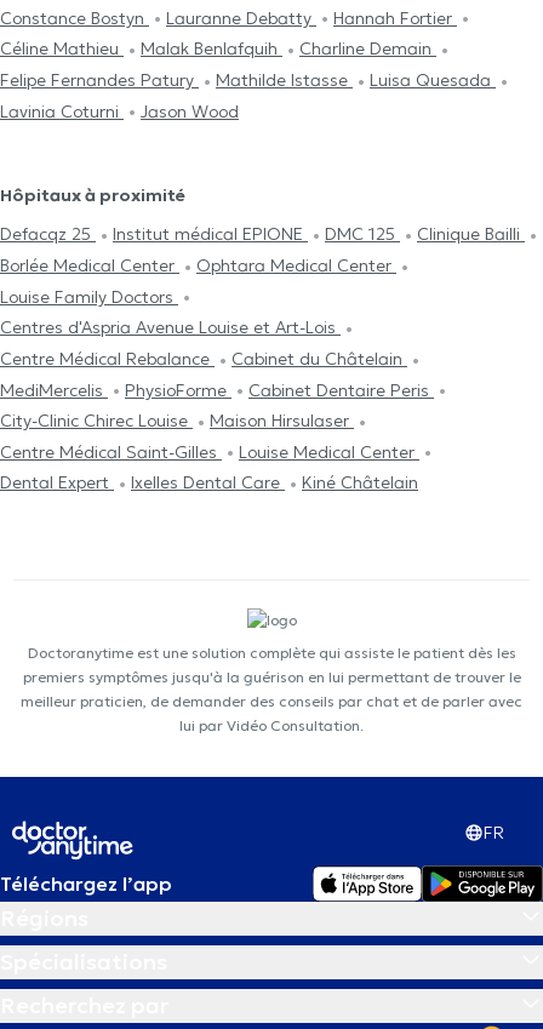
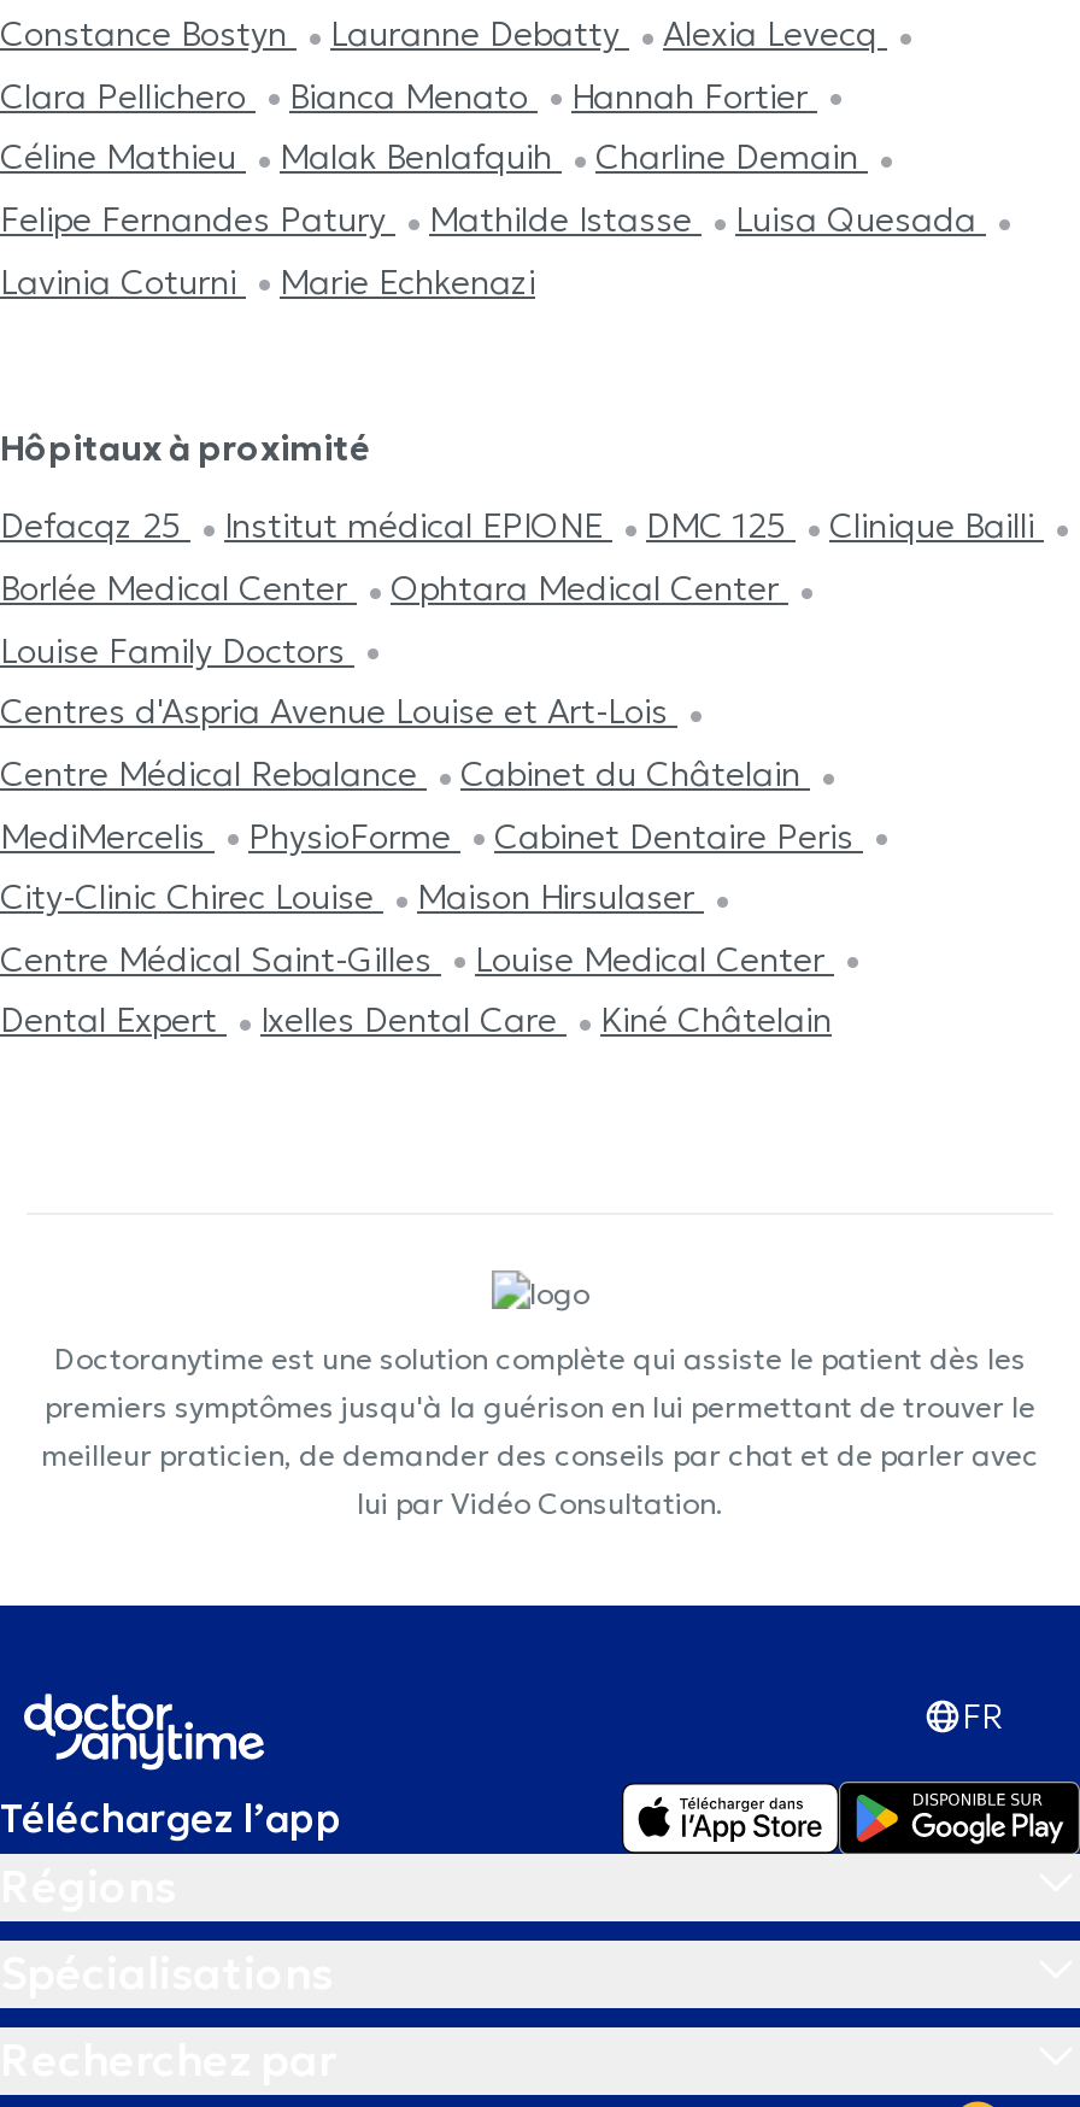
none -> [0,13,887,118] Alexia Levecq | Clara Pellichero | Bianca Menato
[141,100,239,122] Jason Wood -> [280,260,535,303] Marie Echkenazi

